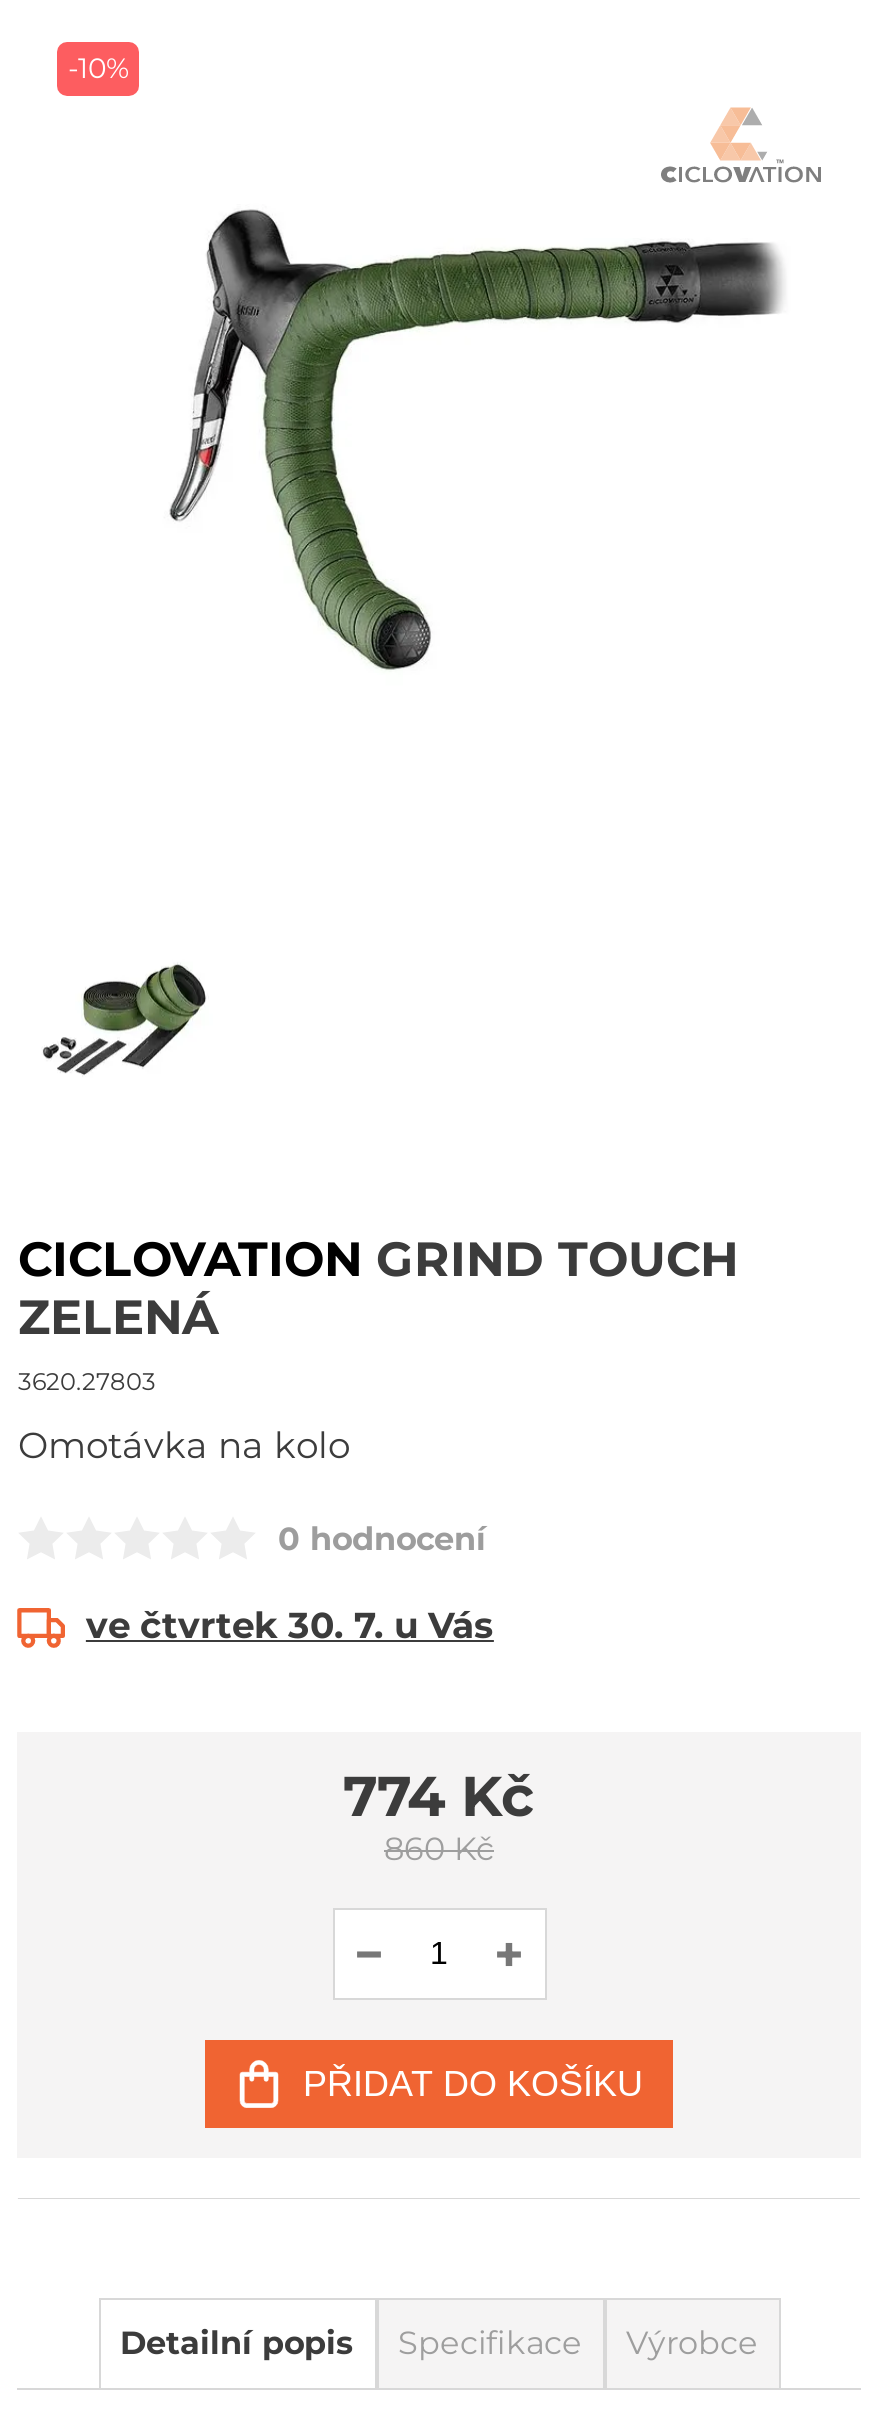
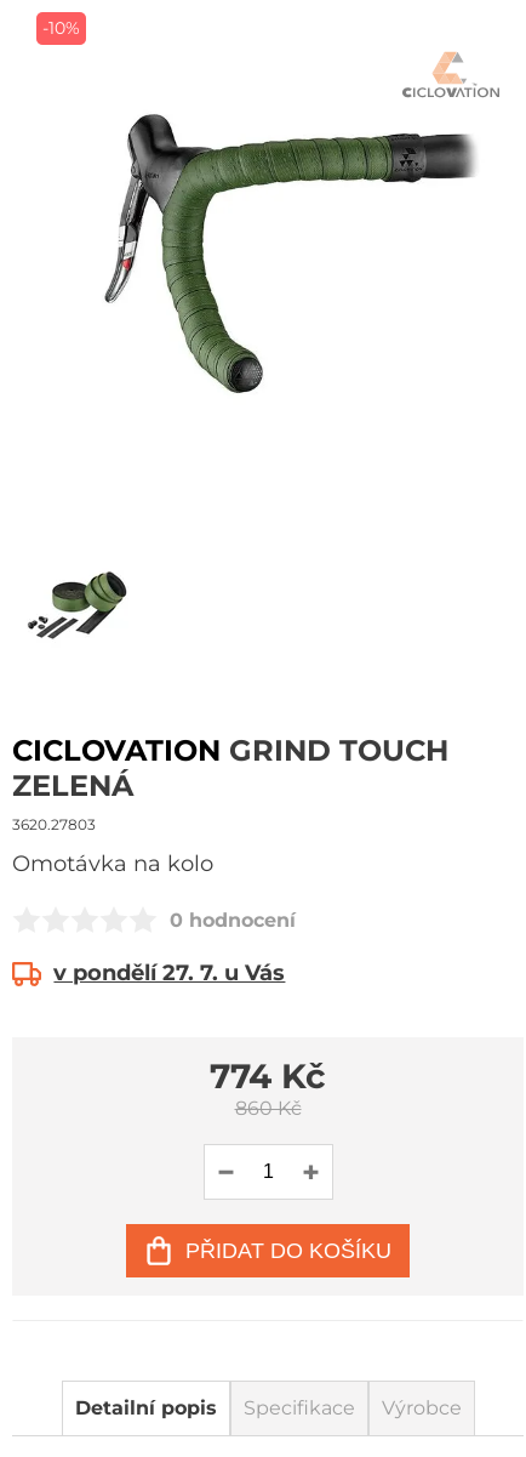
[86,1604,494,1648] ve čtvrtek 30. 7. u Vás -> [54,960,285,986] v pondělí 27. 7. u Vás

